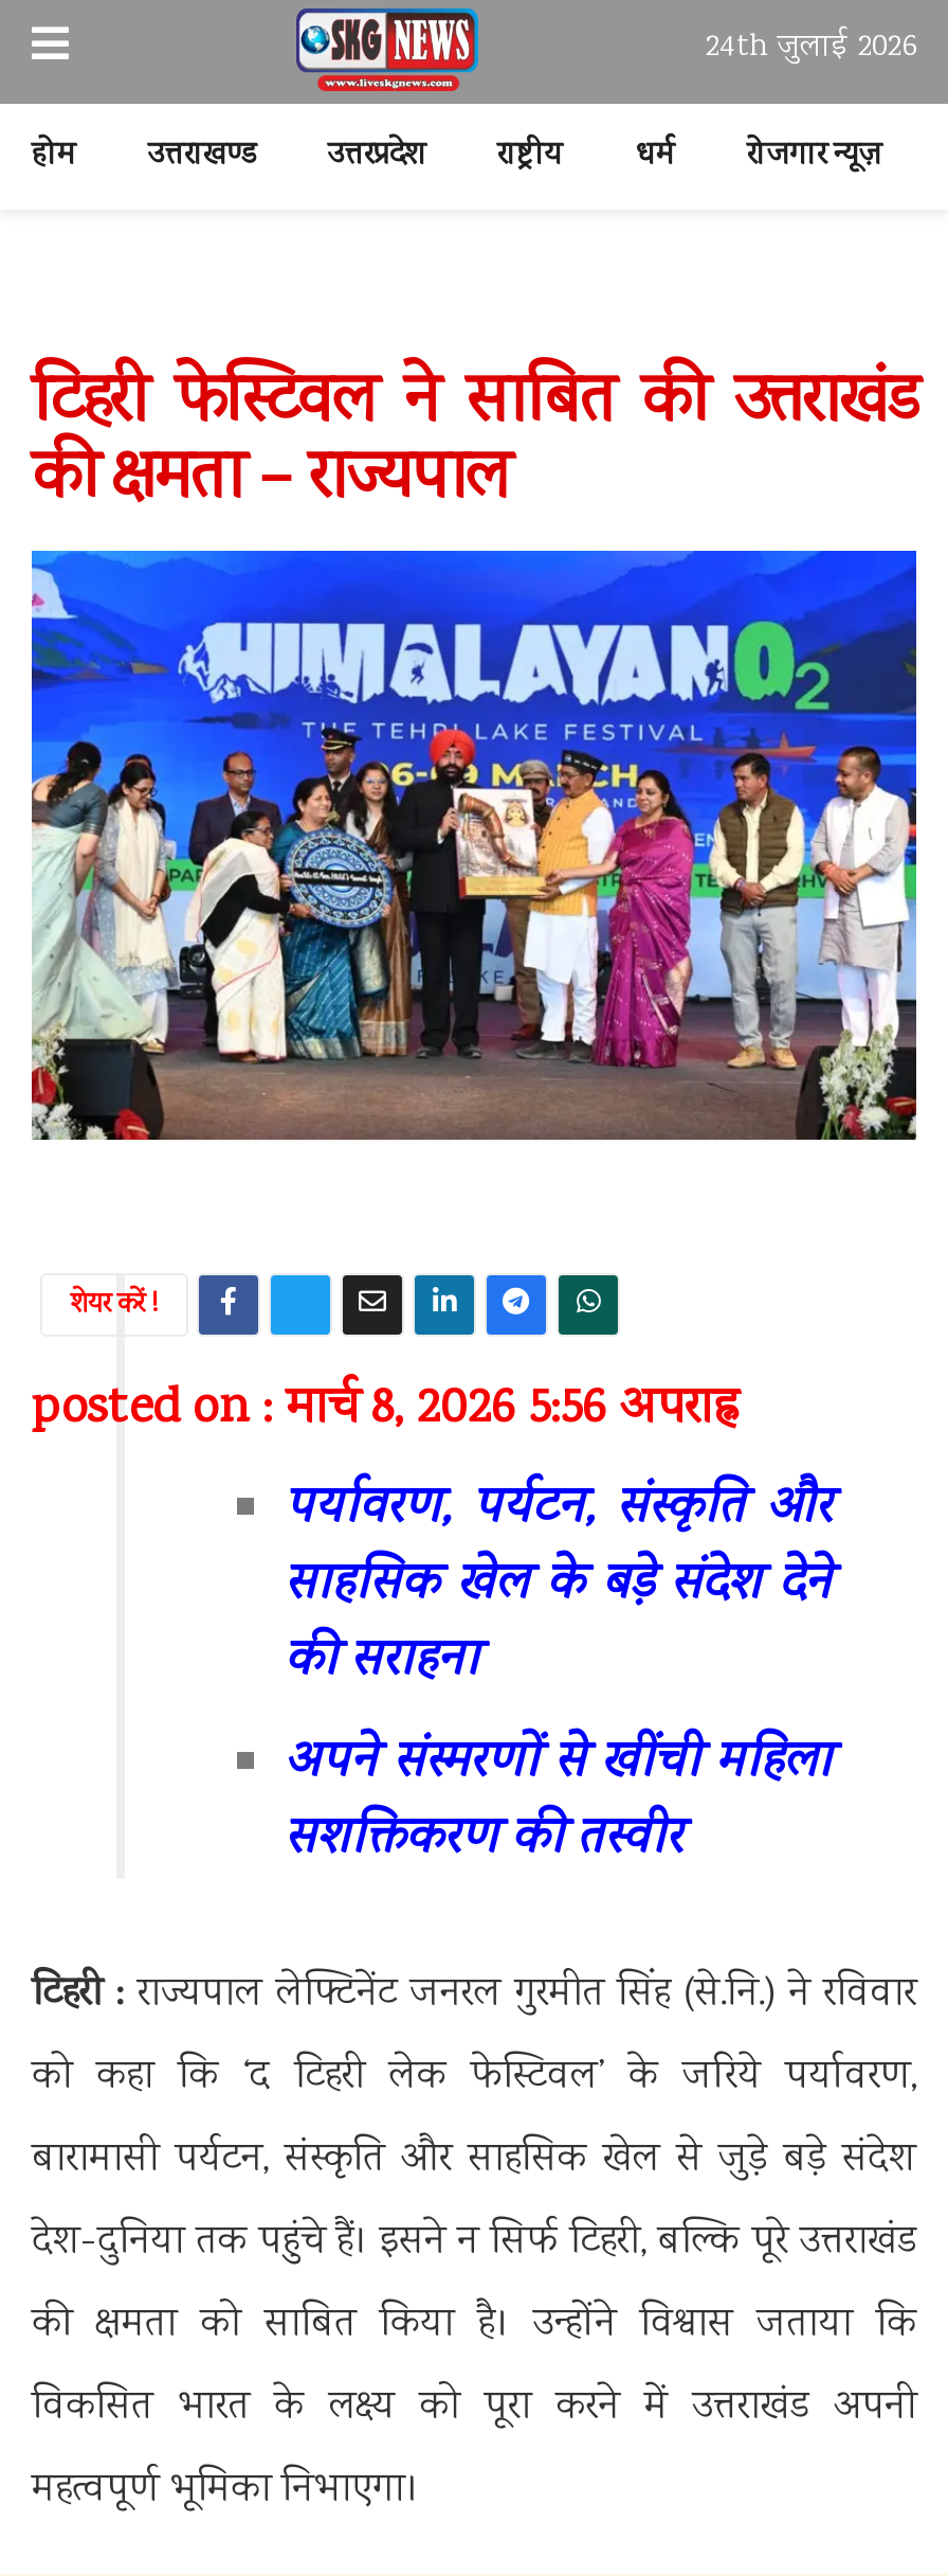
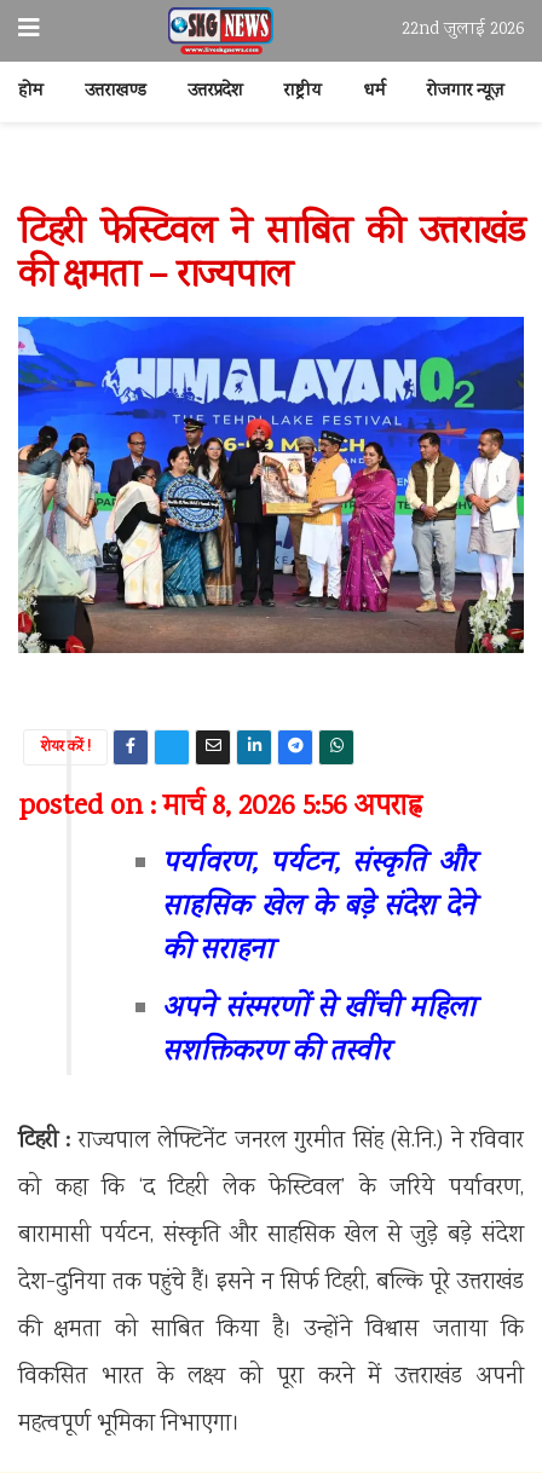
[705,25,916,72] 24th जुलाई 2026 -> [402,17,524,44] 22nd जुलाई 2026

